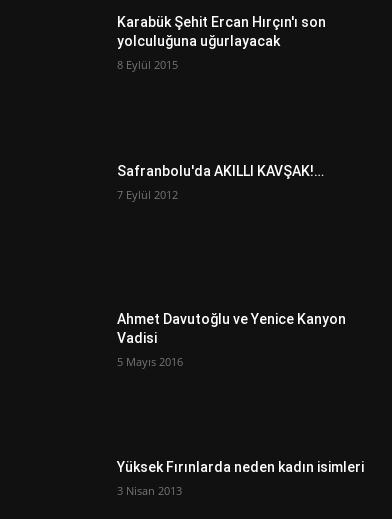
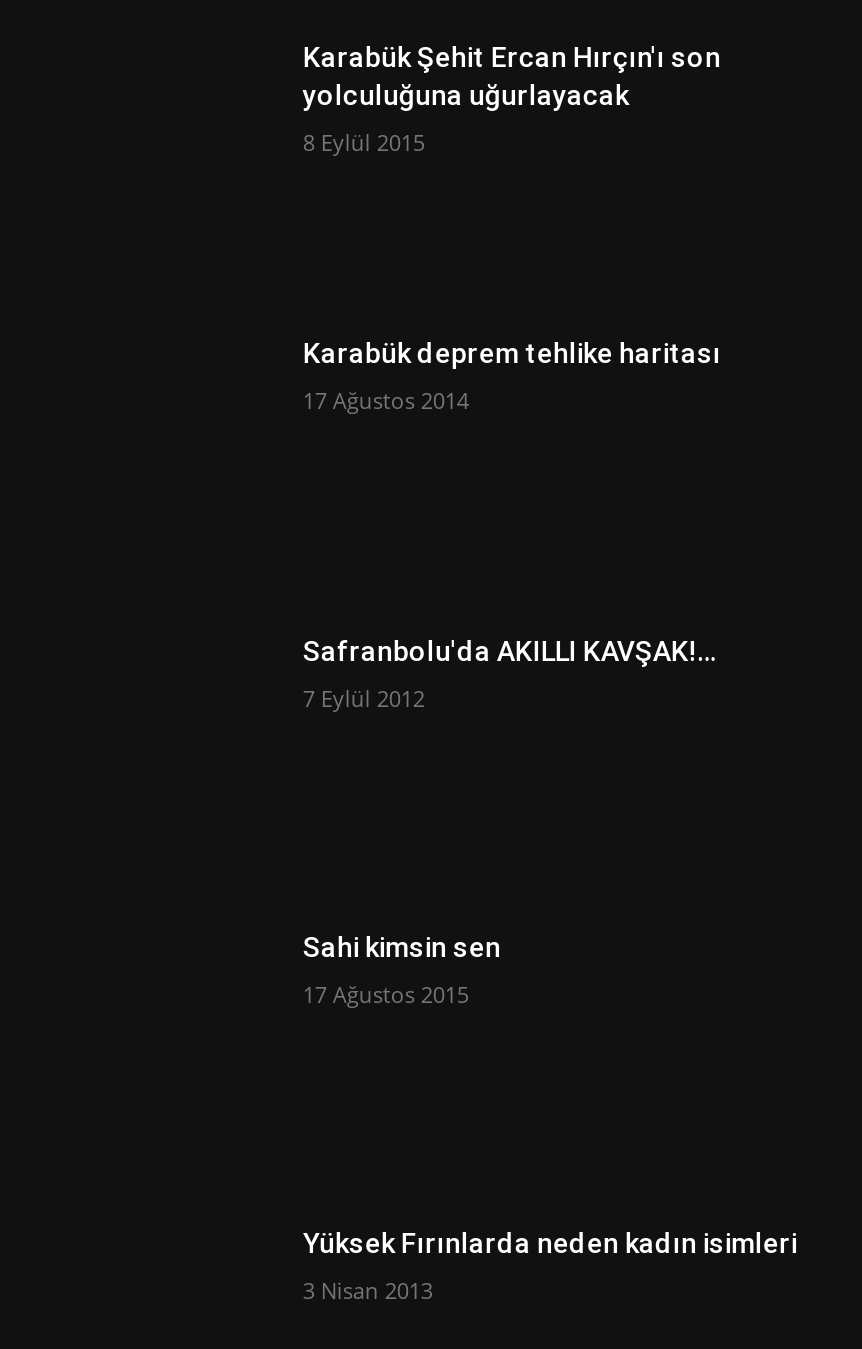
none -> [303,337,721,415] Karabük deprem tehlike haritası | 17 Ağustos 2014
[117,311,346,346] Ahmet Davutoğlu ve Yenice Kanyon | Vadisi -> [303,931,501,963] Sahi kimsin sen
[117,354,183,369] 5 Mayıs 2016 -> [303,979,469,1009] 17 Ağustos 2015

